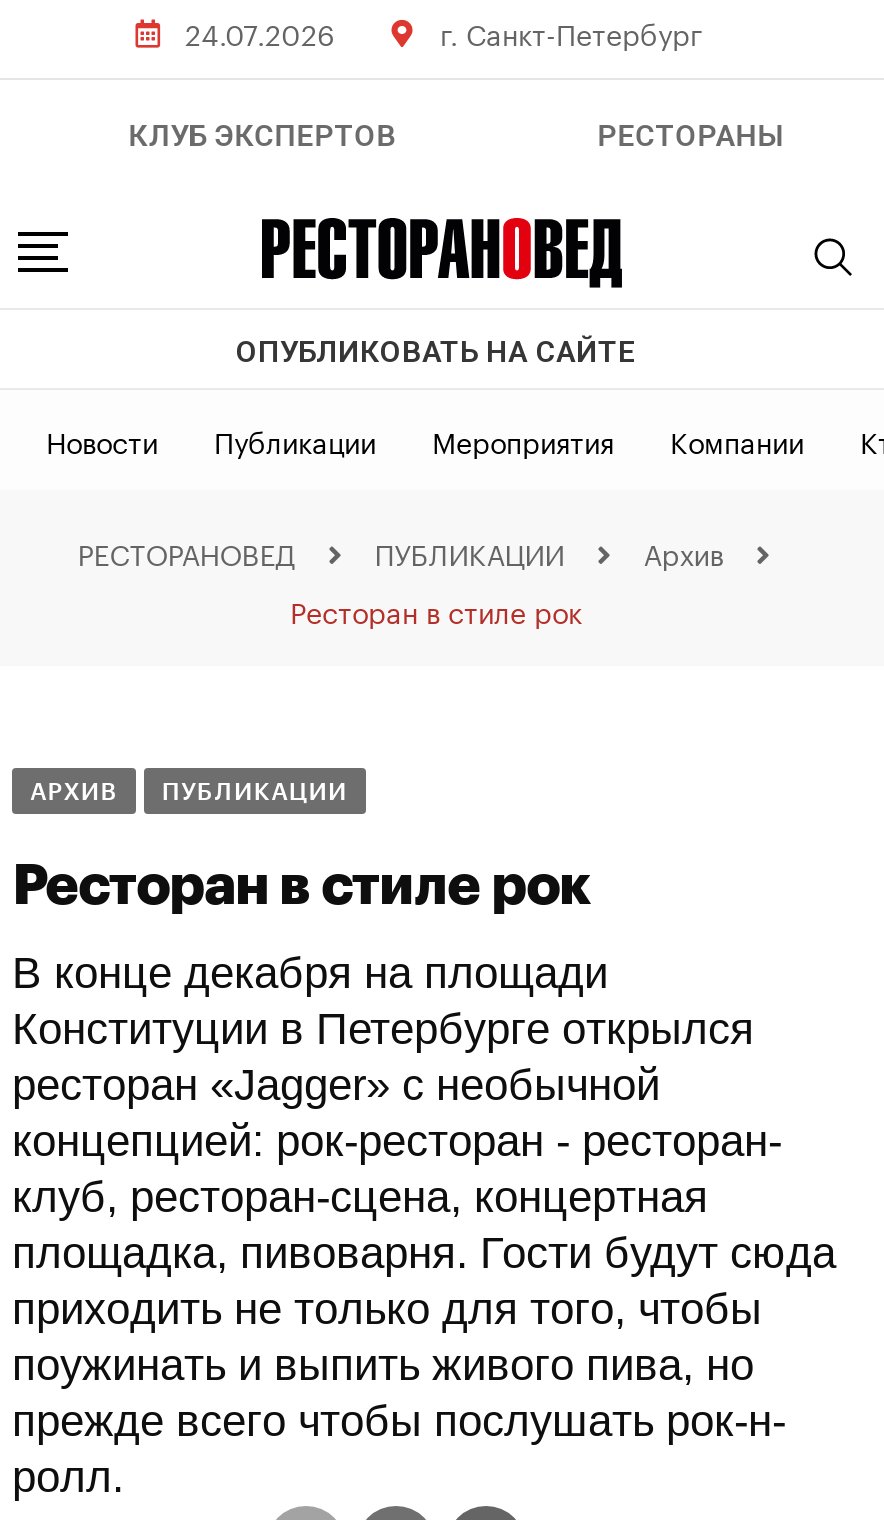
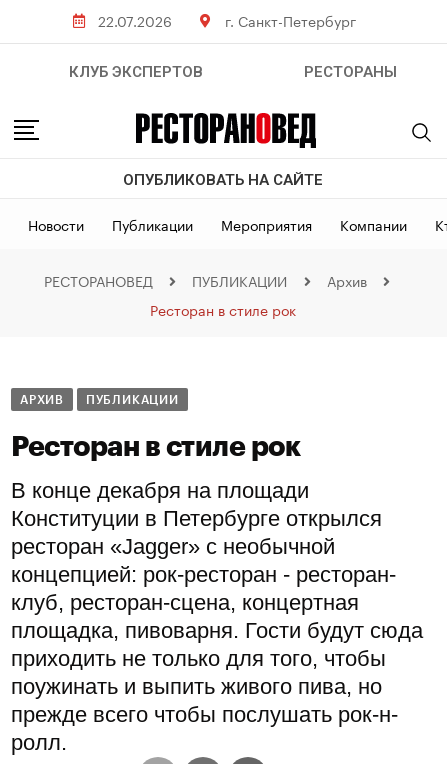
[185,9,335,53] 24.07.2026 -> [98,8,172,30] 22.07.2026

